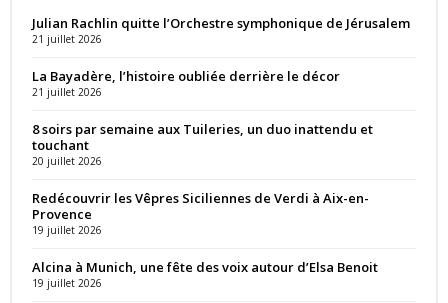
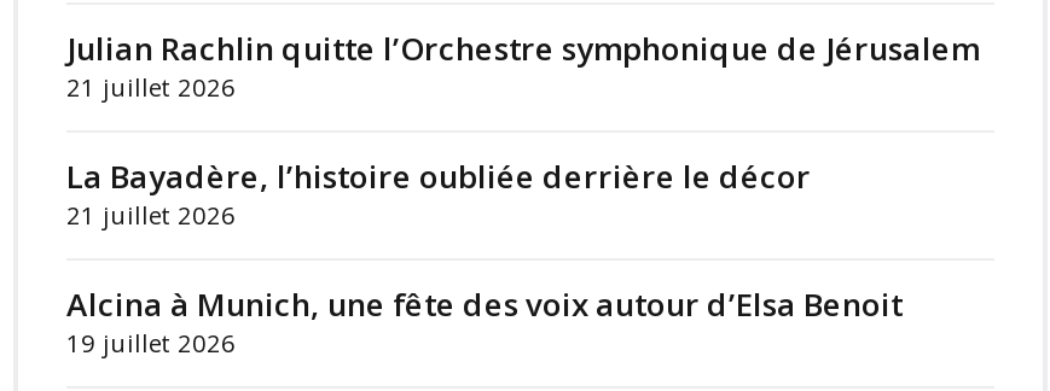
[32,120,373,237] 8 soirs par semaine aux Tuileries, un duo inattendu et | touchant | 20 juillet 2026 | Redécouvrir les Vêpres Siciliennes de Verdi à Aix-en- | Provence | 19 juillet 2026 -> none

